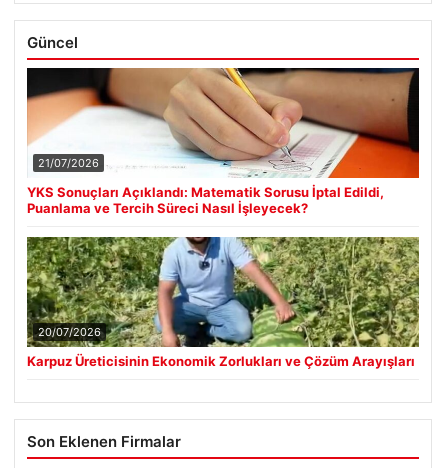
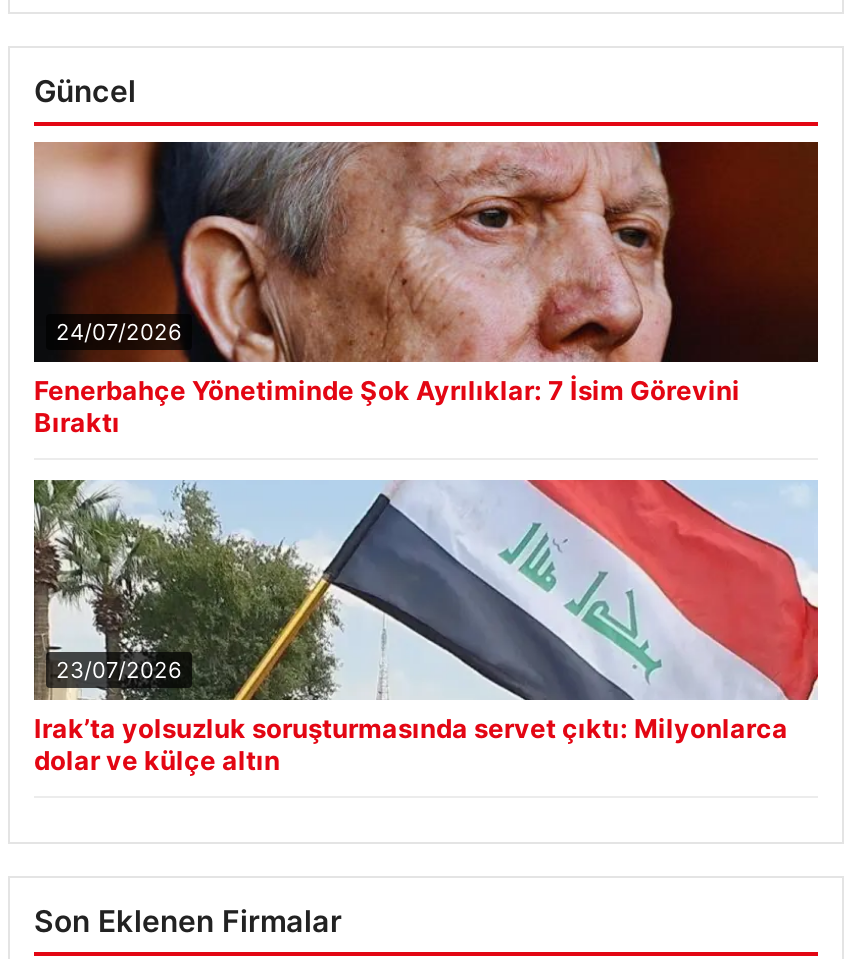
[26,67,420,179] [image] | 21/07/2026 -> [32,140,820,364] [image] | 24/07/2026
[27,184,384,216] YKS Sonuçları Açıklandı: Matematik Sorusu İptal Edildi, | Puanlama ve Tercih Süreci Nasıl İşleyecek? -> [34,374,740,438] Fenerbahçe Yönetiminde Şok Ayrılıklar: 7 İsim Görevini | Bıraktı
[27,236,420,339] [image] | 20/07/2026 -> [34,480,820,696] [image] | 23/07/2026
[27,353,415,369] Karpuz Üreticisinin Ekonomik Zorlukları ve Çözüm Arayışları -> [34,712,788,776] Irak’ta yolsuzluk soruşturmasında servet çıktı: Milyonlarca | dolar ve külçe altın

